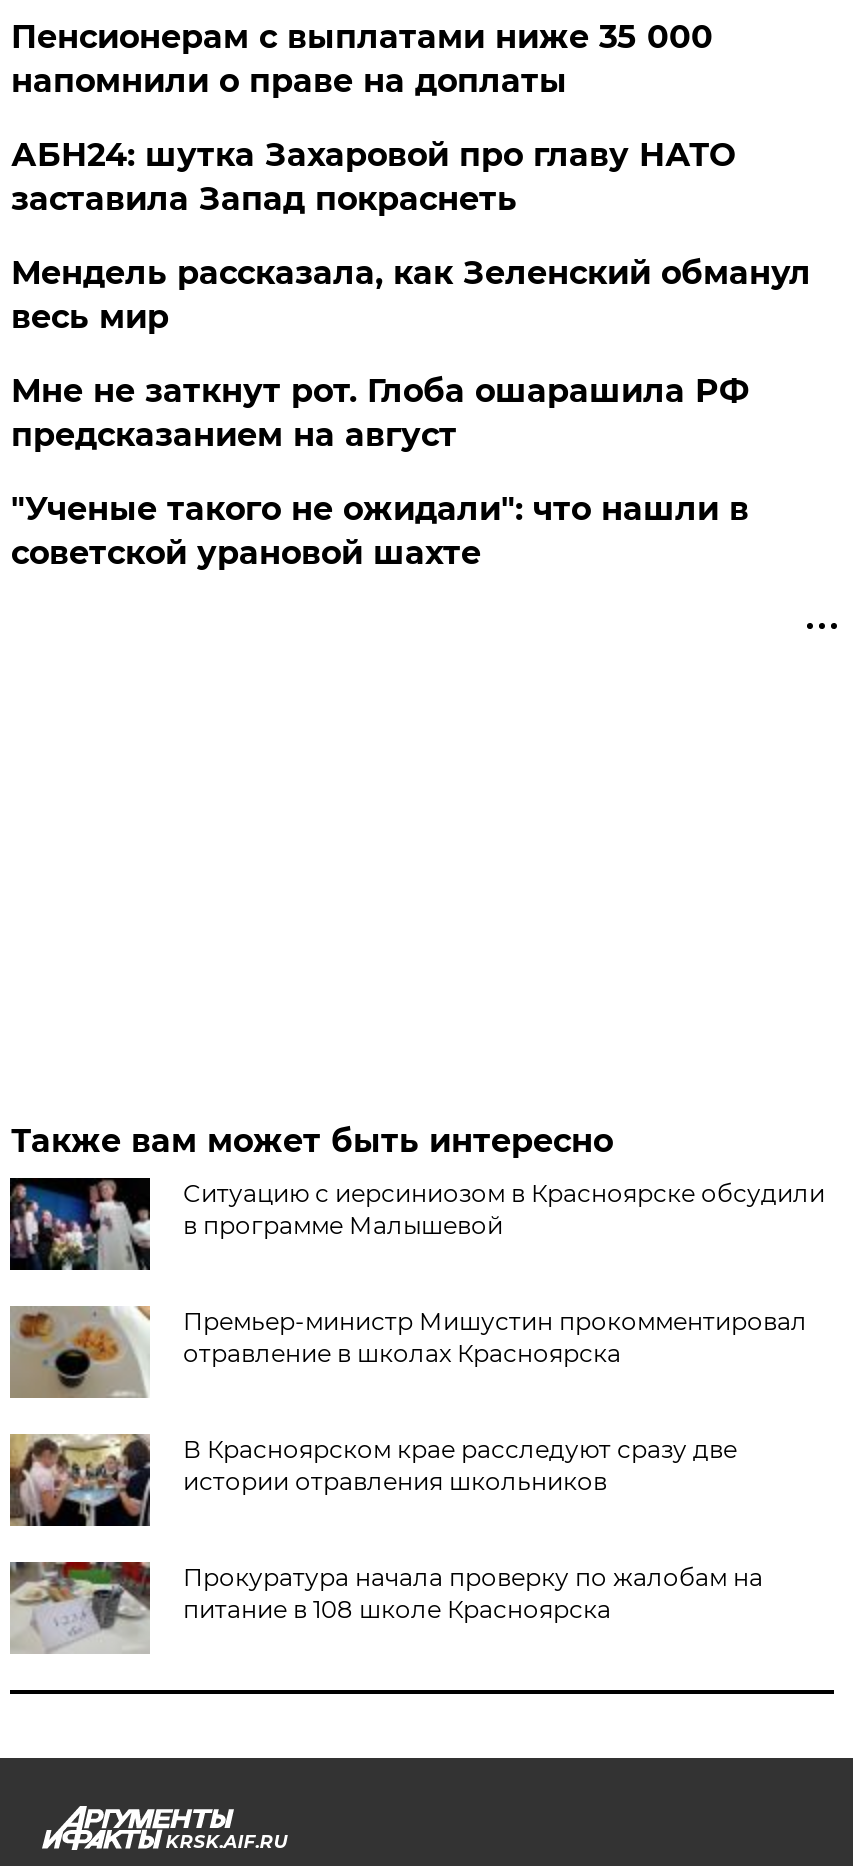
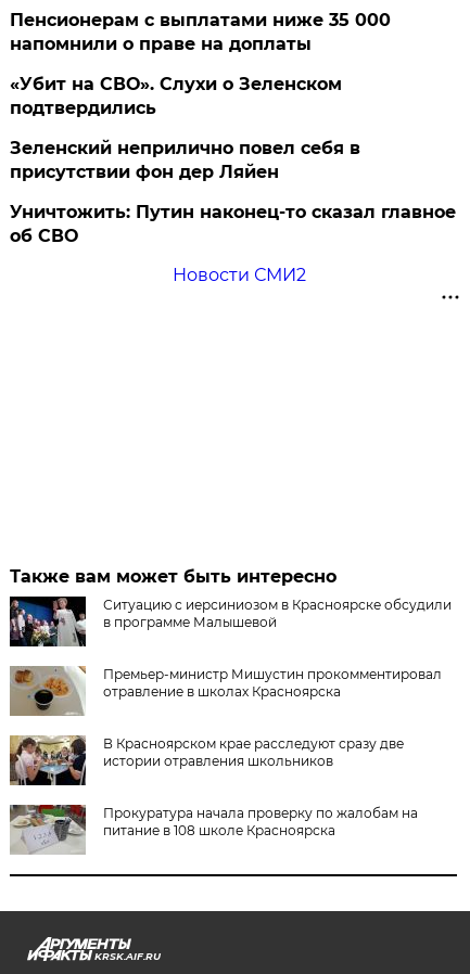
[11,136,735,218] АБН24: шутка Захаровой про главу НАТО | заставила Запад покраснеть -> [10,74,342,118] «Убит на СВО». Слухи о Зеленском | подтвердились
[11,254,811,336] Мендель рассказала, как Зеленский обманул | весь мир -> [10,138,361,182] Зеленский неприлично повел cебя в | присутствии фон дер Ляйен
[11,372,749,454] Мне не заткнут рот. Глоба ошарашила РФ | предсказанием на август -> [10,202,456,246] Уничтожить: Путин наконец-то сказал главное | об СВО
[11,490,749,572] "Ученые такого не ожидали": что нашли в | советской урановой шахте -> [172,265,306,285] Новости СМИ2

